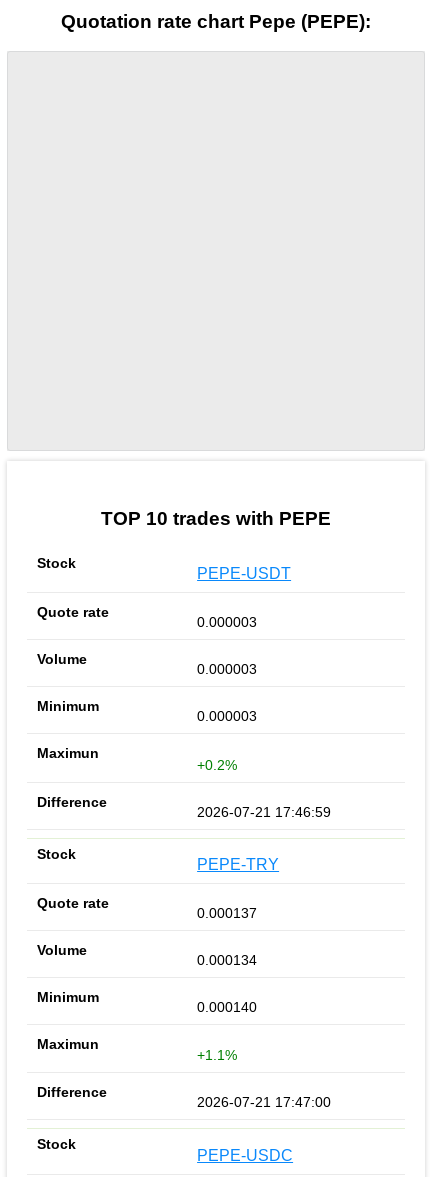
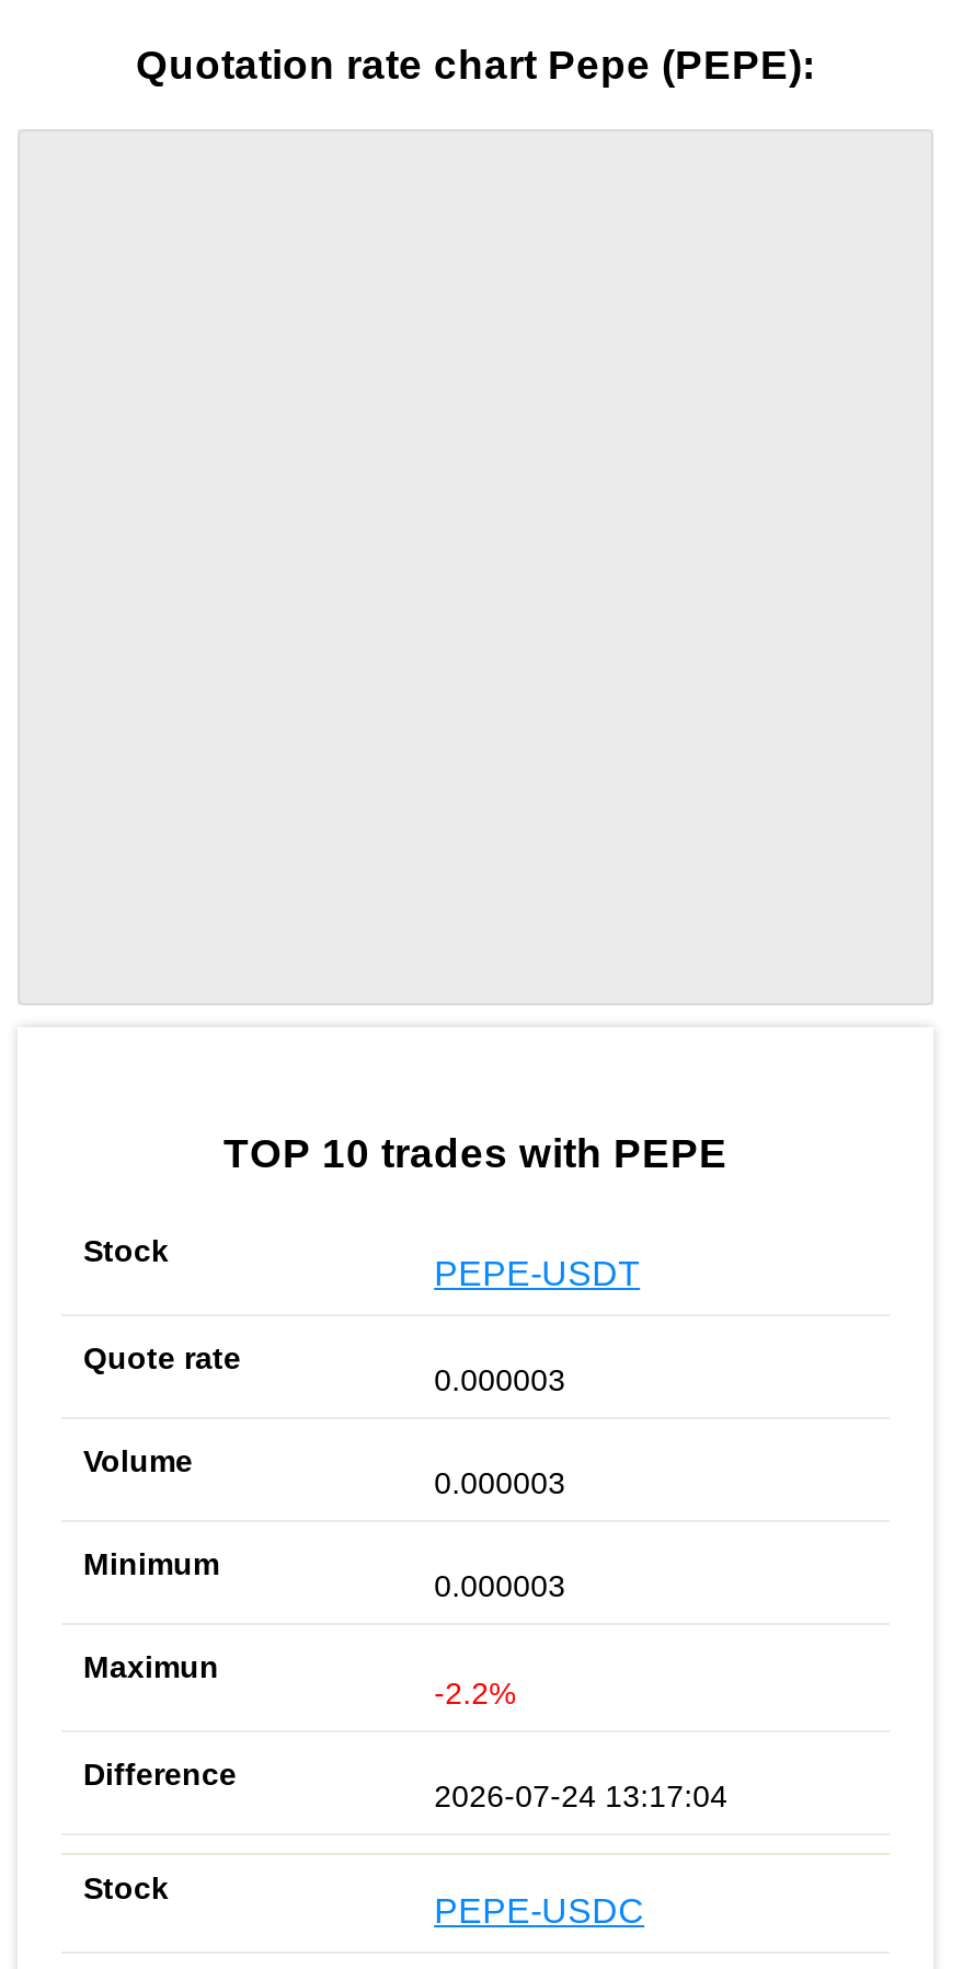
[197,757,331,1110] +0.2% | 2026-07-21 17:46:59 | PEPE-TRY | 0.000137 | 0.000134 | 0.000140 | +1.1% | 2026-07-21 17:47:00 -> [434,1675,728,1813] -2.2% | 2026-07-24 13:17:04

